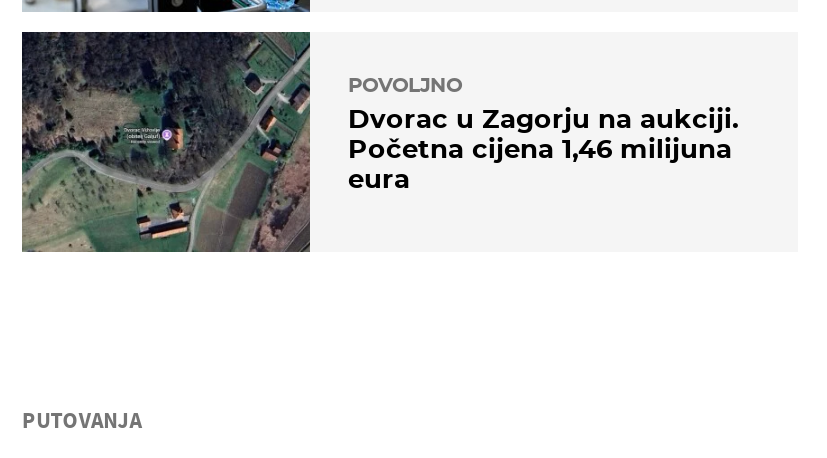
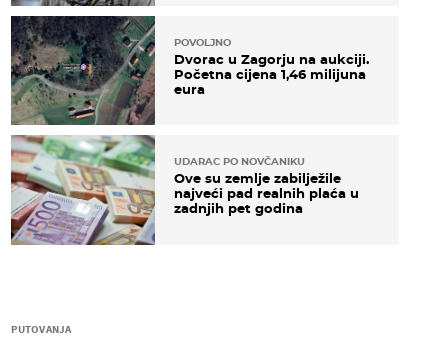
none -> [10,134,359,246] [image] | UDARAC PO NOVČANIKU | Ove su zemlje zabilježile | najveći pad realnih plaća u | zadnjih pet godina

